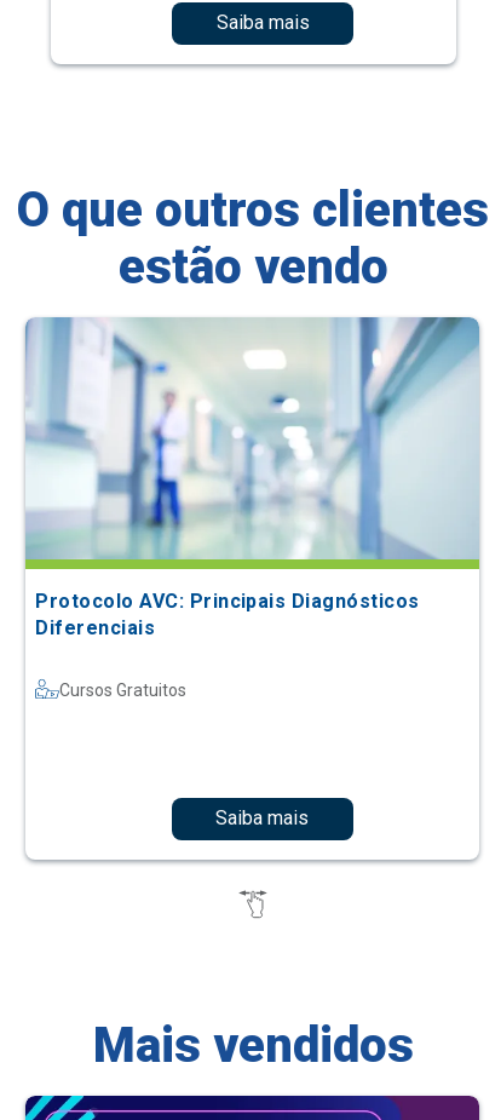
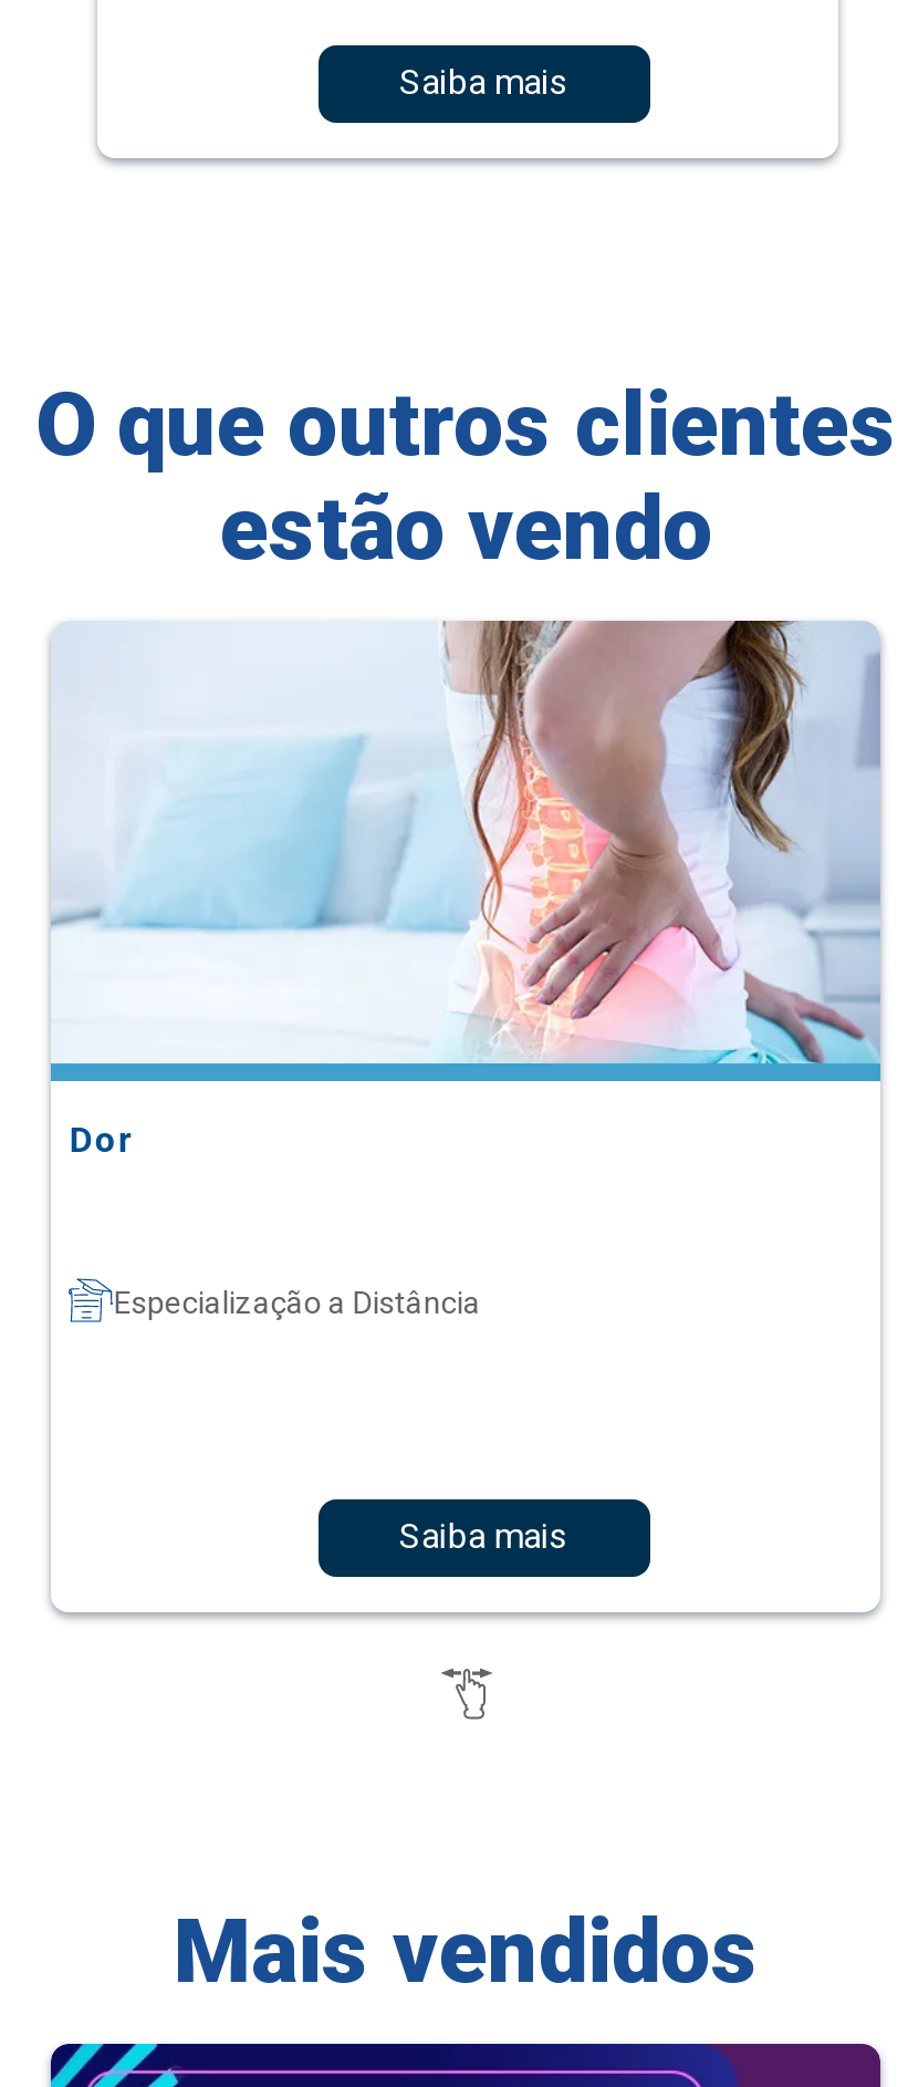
[24,316,480,639] [image] | Protocolo AVC: Principais Diagnósticos | Diferenciais -> [49,619,883,1160] [image] | Dor
[60,680,187,700] Cursos Gratuitos -> [114,1284,481,1319] Especialização a Distância

